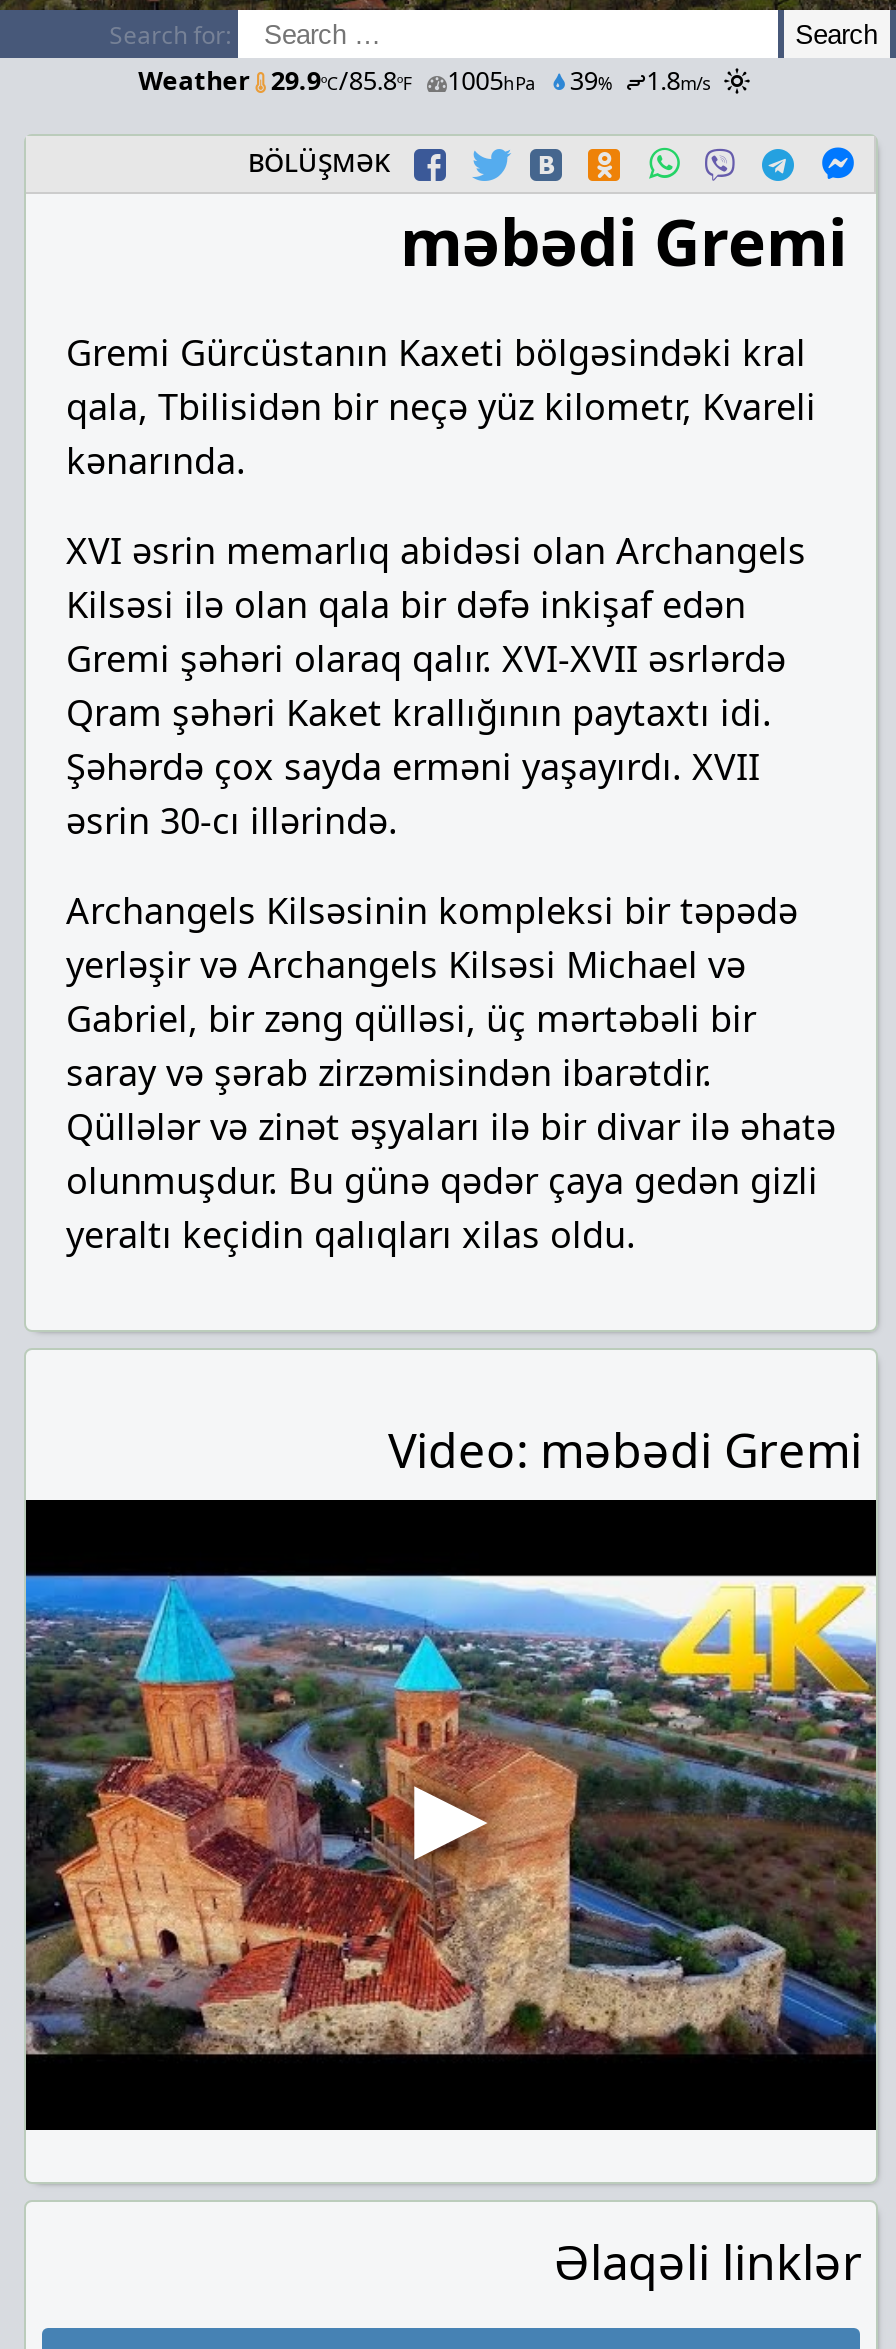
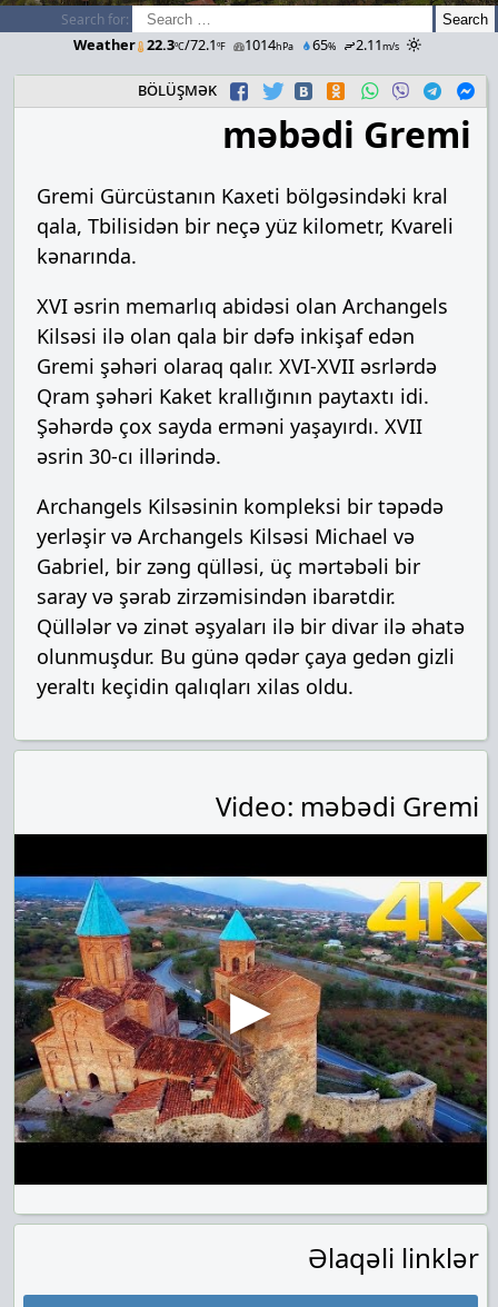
[138,62,413,98] Weather 29.9ºC/85.8ºF -> [73,34,226,55] Weather 22.3ºC/72.1ºF
[447,62,535,98] 1005hPa -> [245,34,294,55] 1014hPa
[570,62,612,98] 39% -> [313,34,336,55] 65%
[646,62,710,98] 1.8m/s -> [355,34,399,55] 2.11m/s

